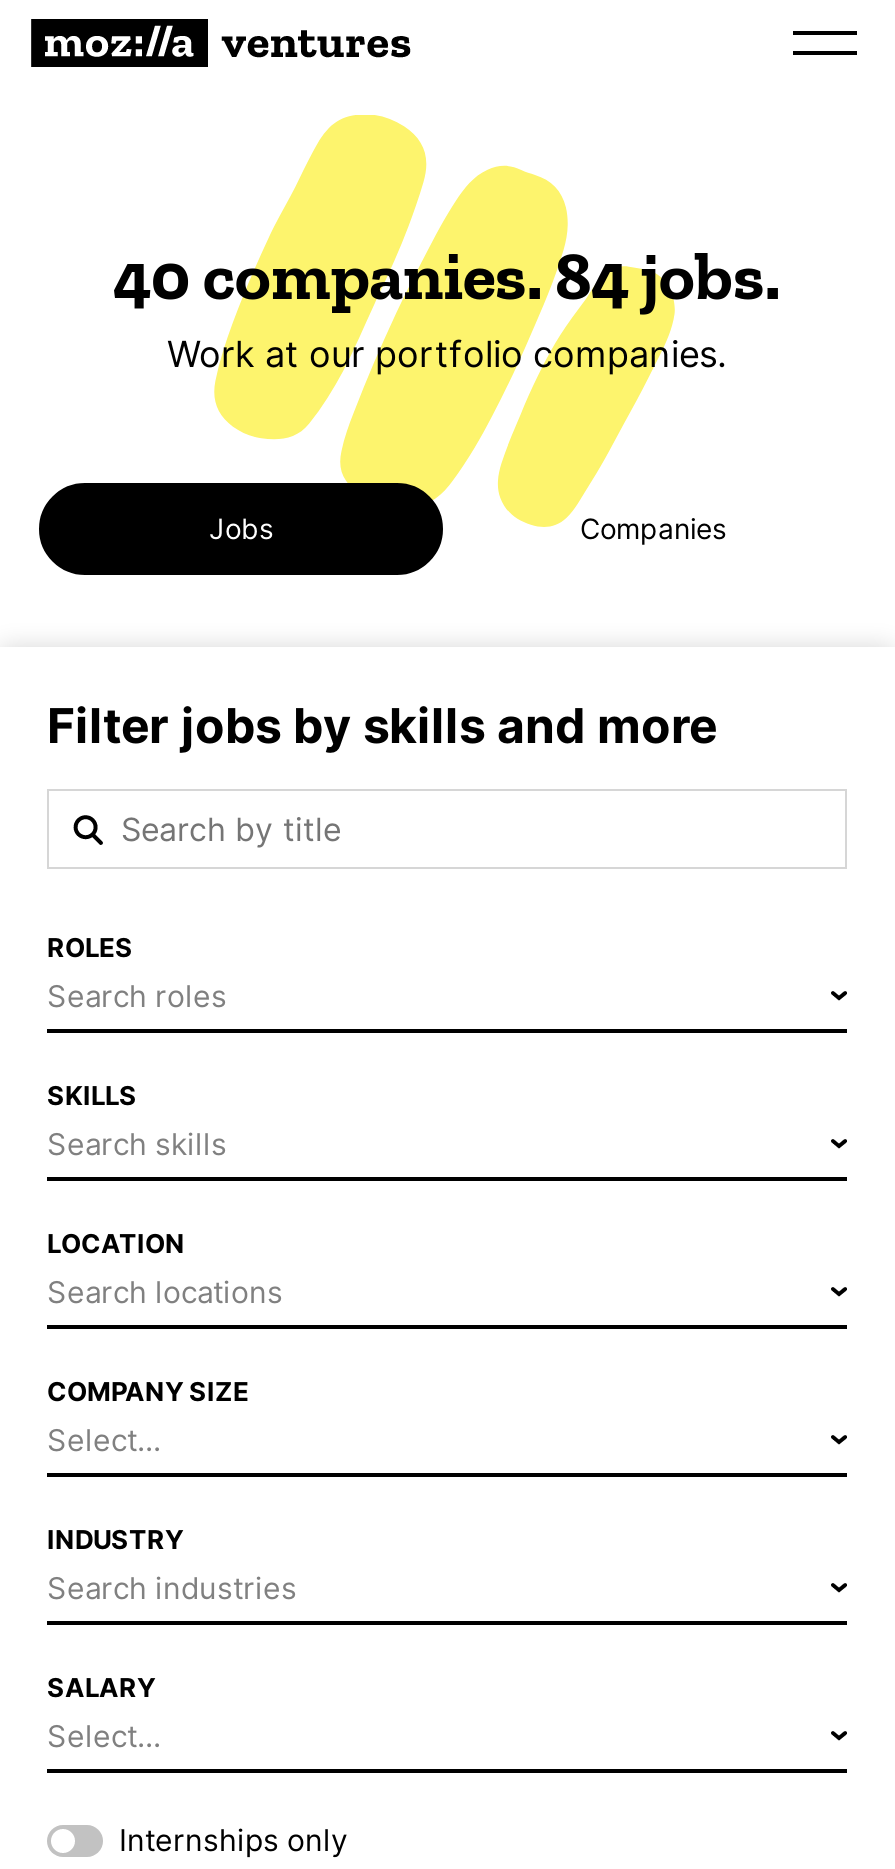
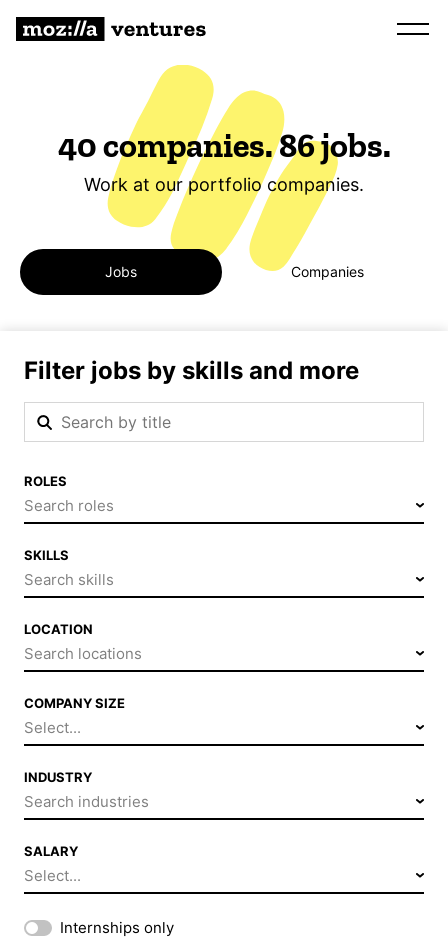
[113,235,781,317] 40 companies. 84 jobs. -> [57,125,390,166] 40 companies. 86 jobs.

